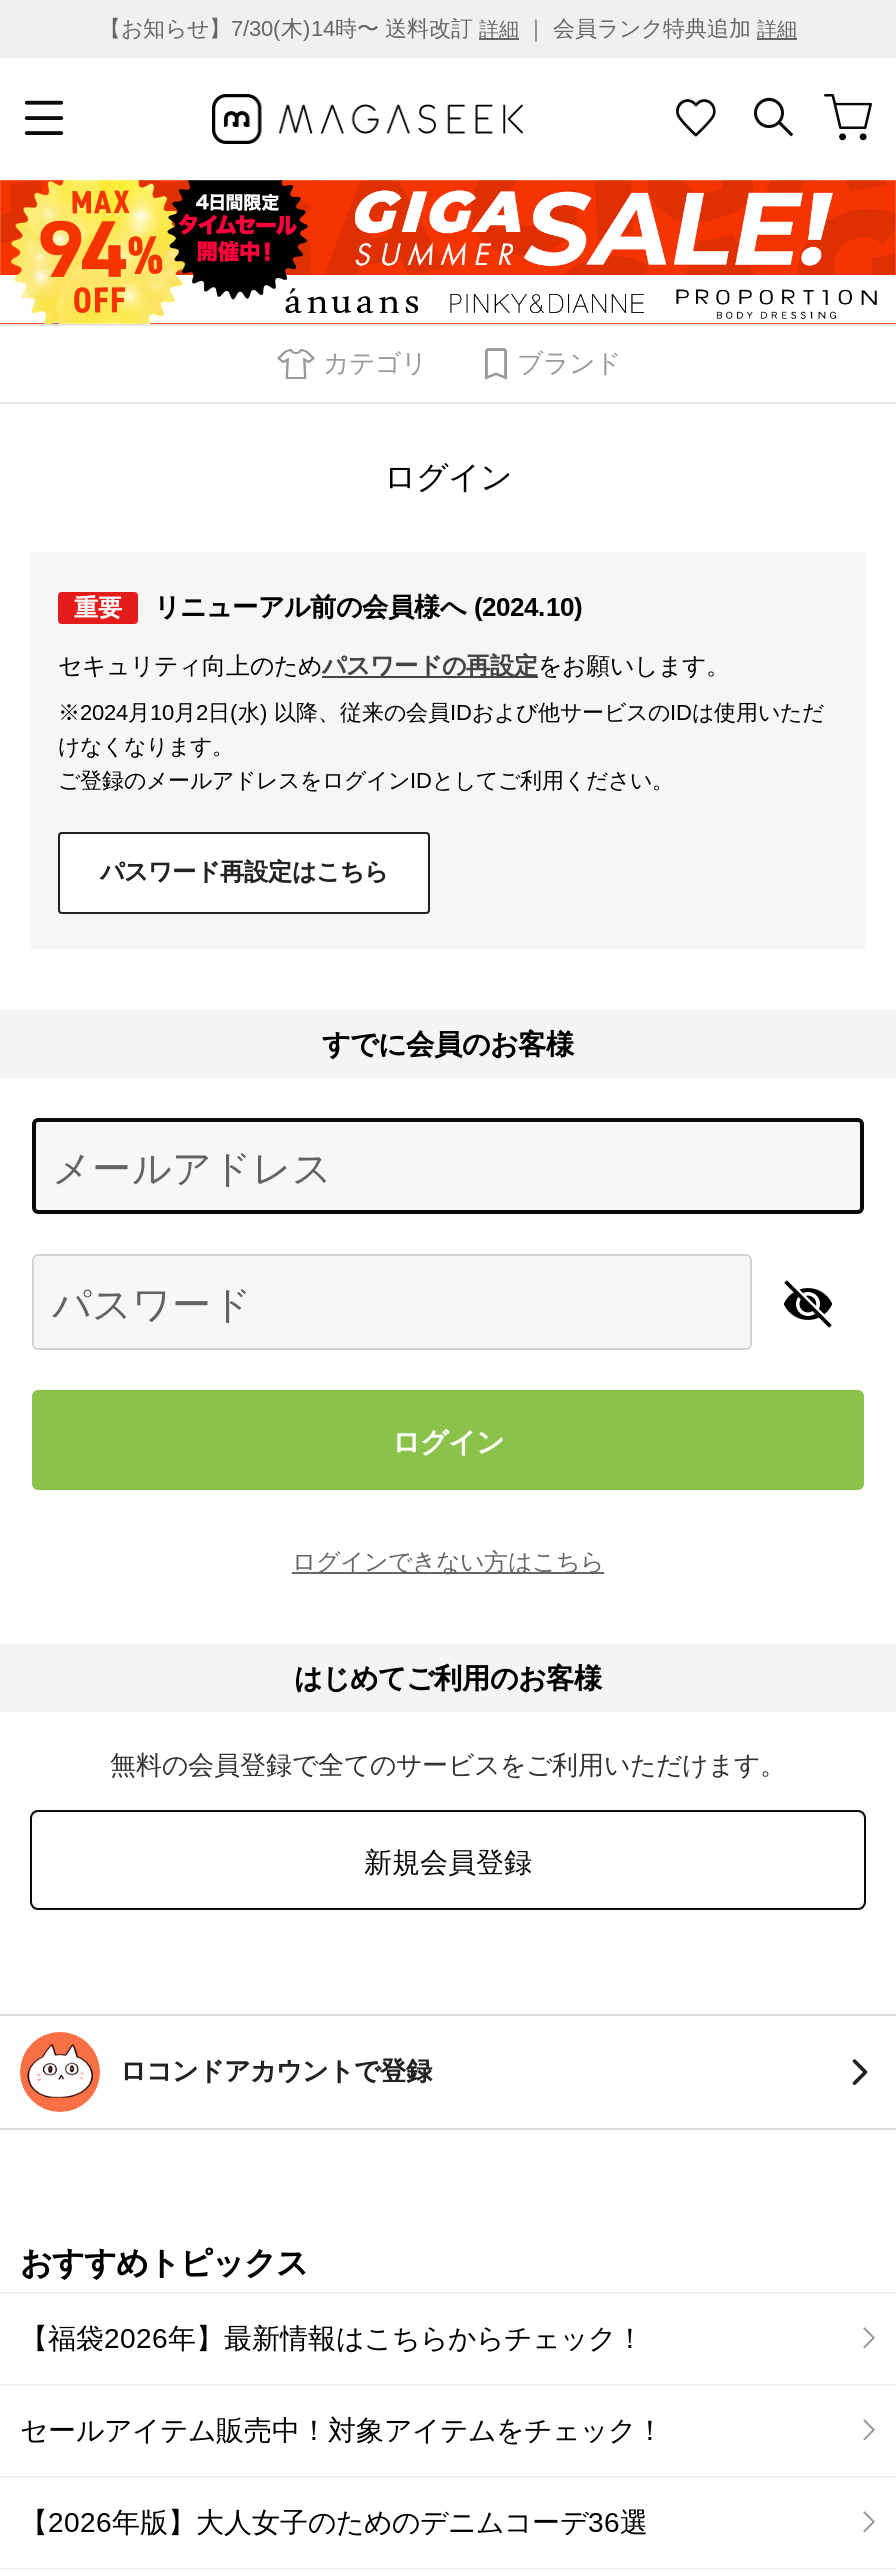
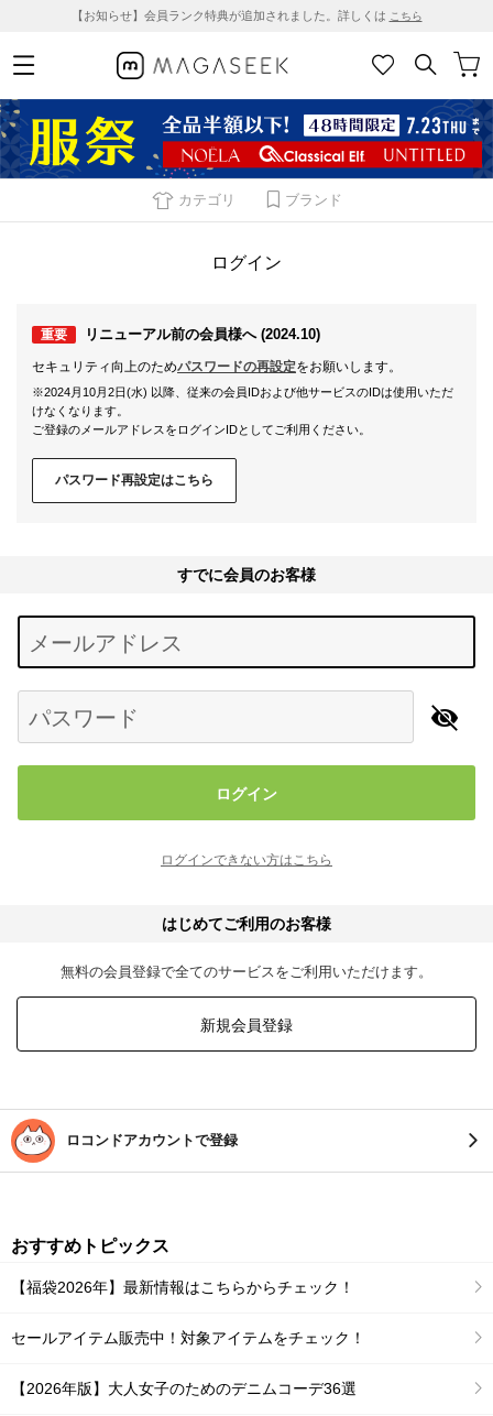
[99,16,797,40] 【お知らせ】7/30(木)14時〜 送料改訂詳細｜ 会員ランク特典追加詳細 -> [71,9,422,22] 【お知らせ】会員ランク特典が追加されました。詳しくはこちら
[6,178,890,326] [image] -> [3,98,490,179] [image]

